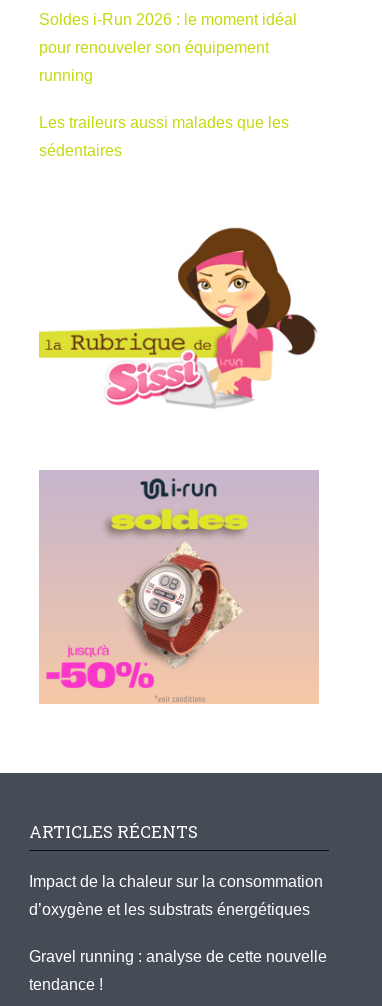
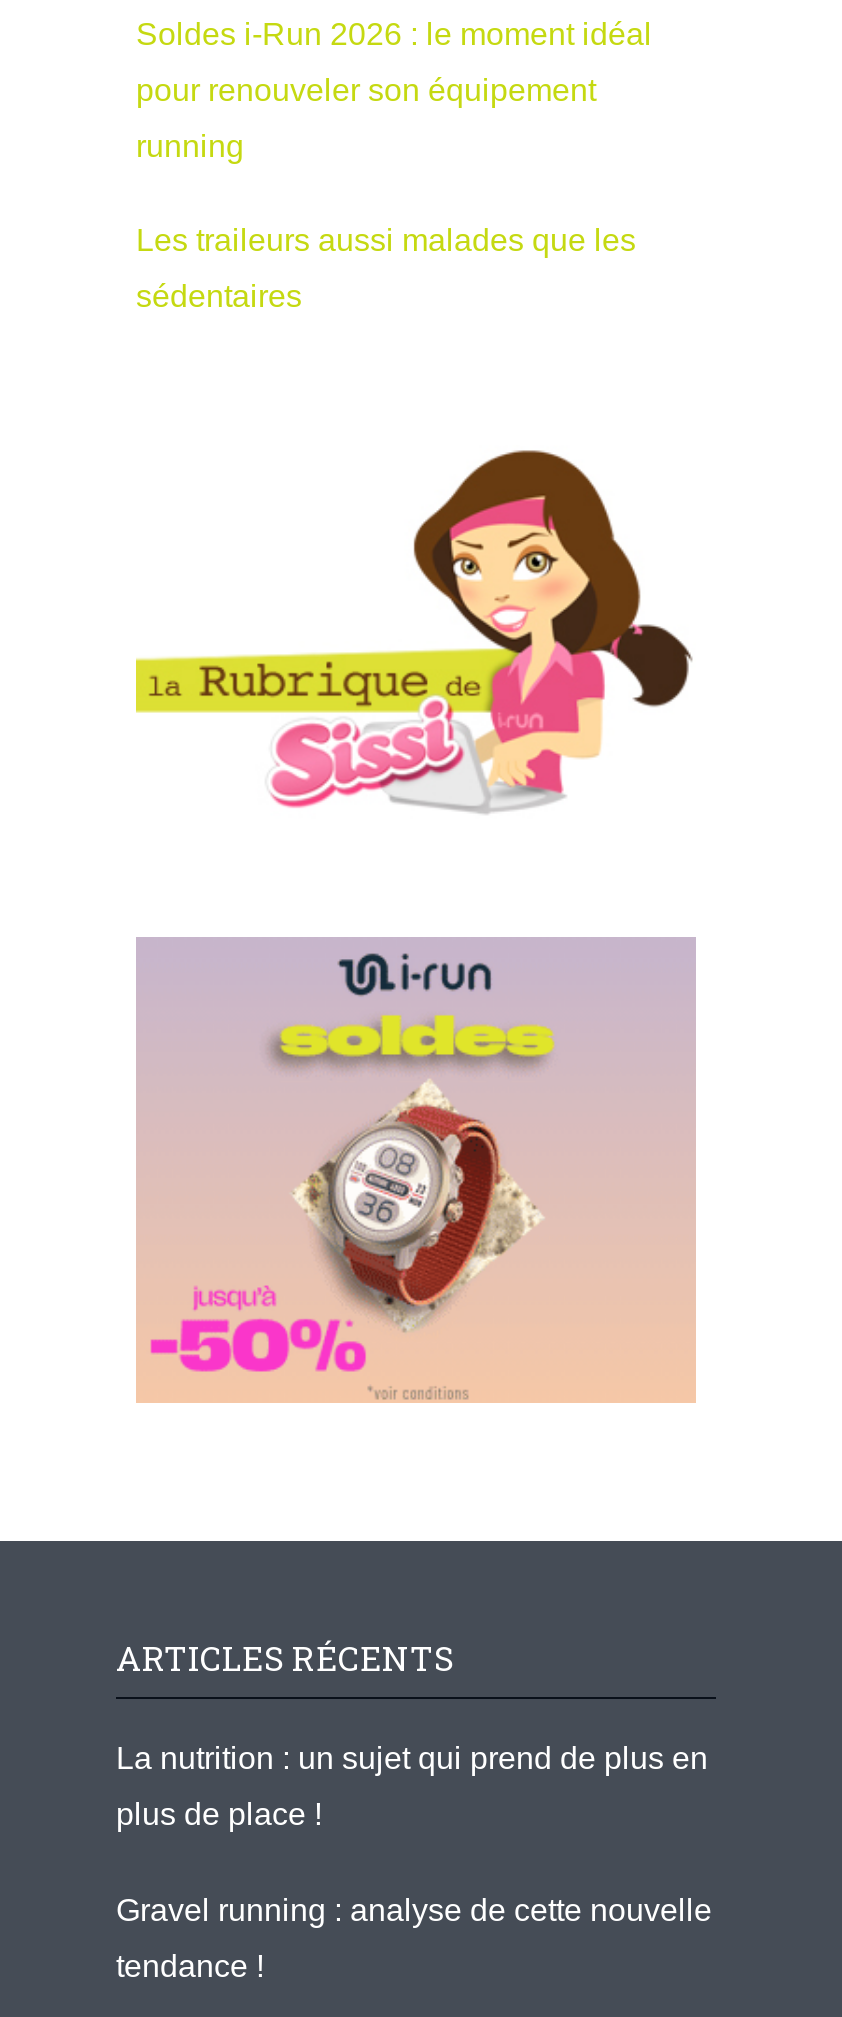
[29,873,323,890] Impact de la chaleur sur la consommation -> [116,1741,708,1775] La nutrition : un sujet qui prend de plus en
[29,901,310,918] d’oxygène et les substrats énergétiques -> [116,1797,322,1831] plus de place !

